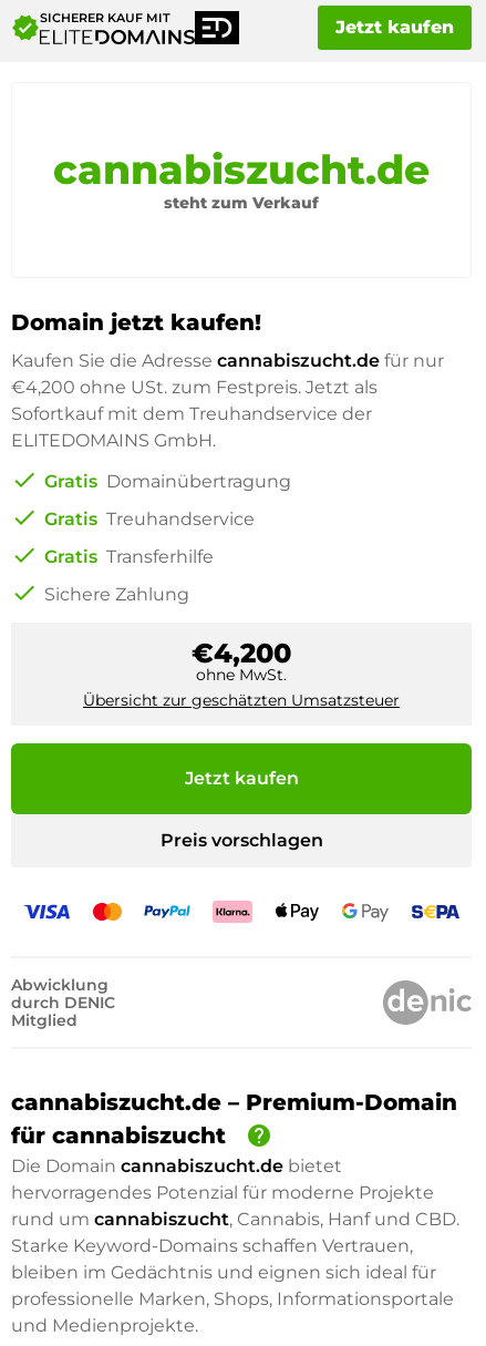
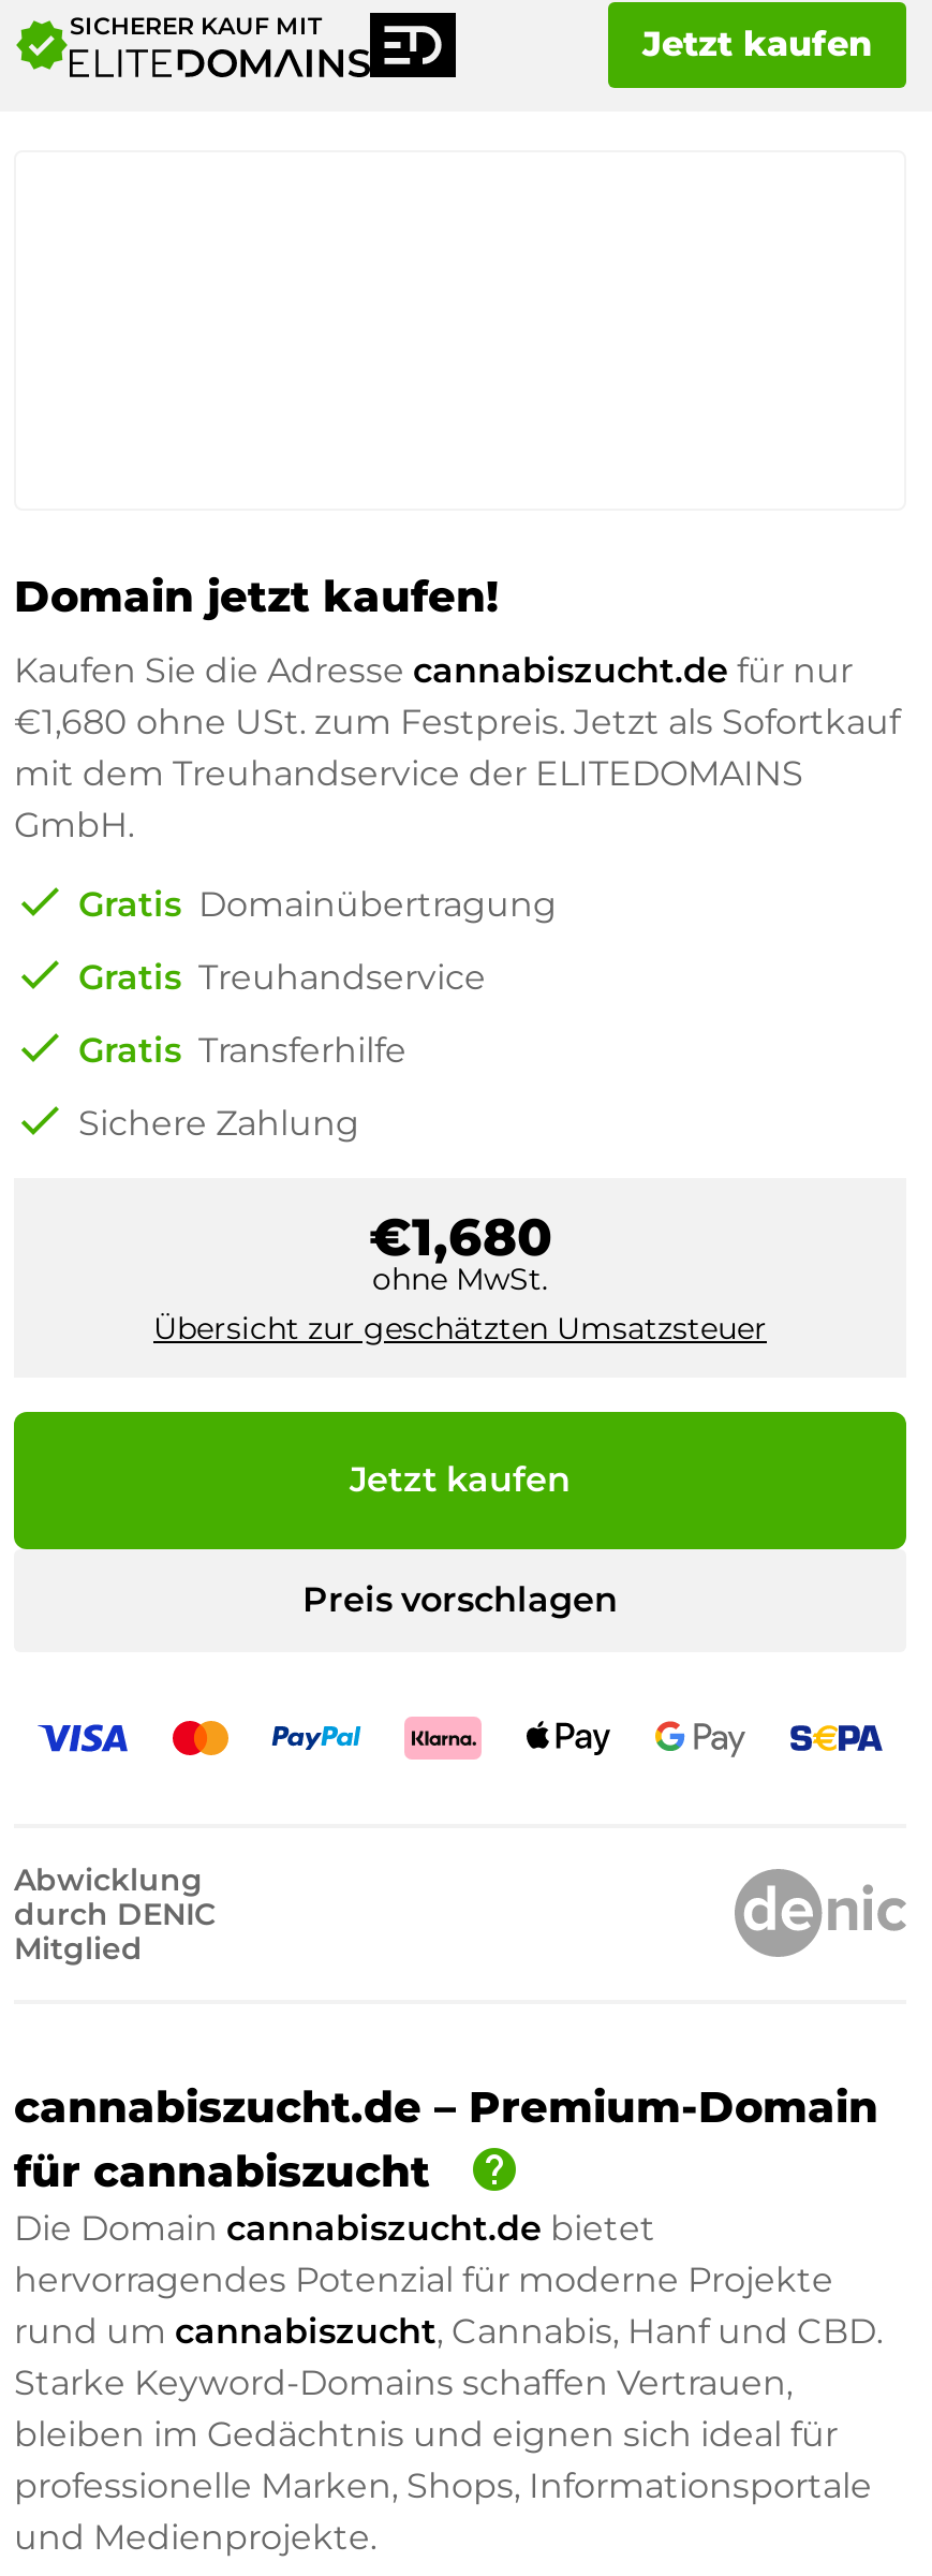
[53,145,430,213] cannabiszucht.de | steht zum Verkauf -> none
[11,377,378,451] €4,200 ohne USt. zum Festpreis. Jetzt als | Sofortkauf mit dem Treuhandservice der | ELITEDOMAINS GmbH. -> [14,701,900,845] €1,680 ohne USt. zum Festpreis. Jetzt als Sofortkauf | mit dem Treuhandservice der ELITEDOMAINS | GmbH.
[192,637,291,669] €4,200 -> [369,1205,551,1267] €1,680

